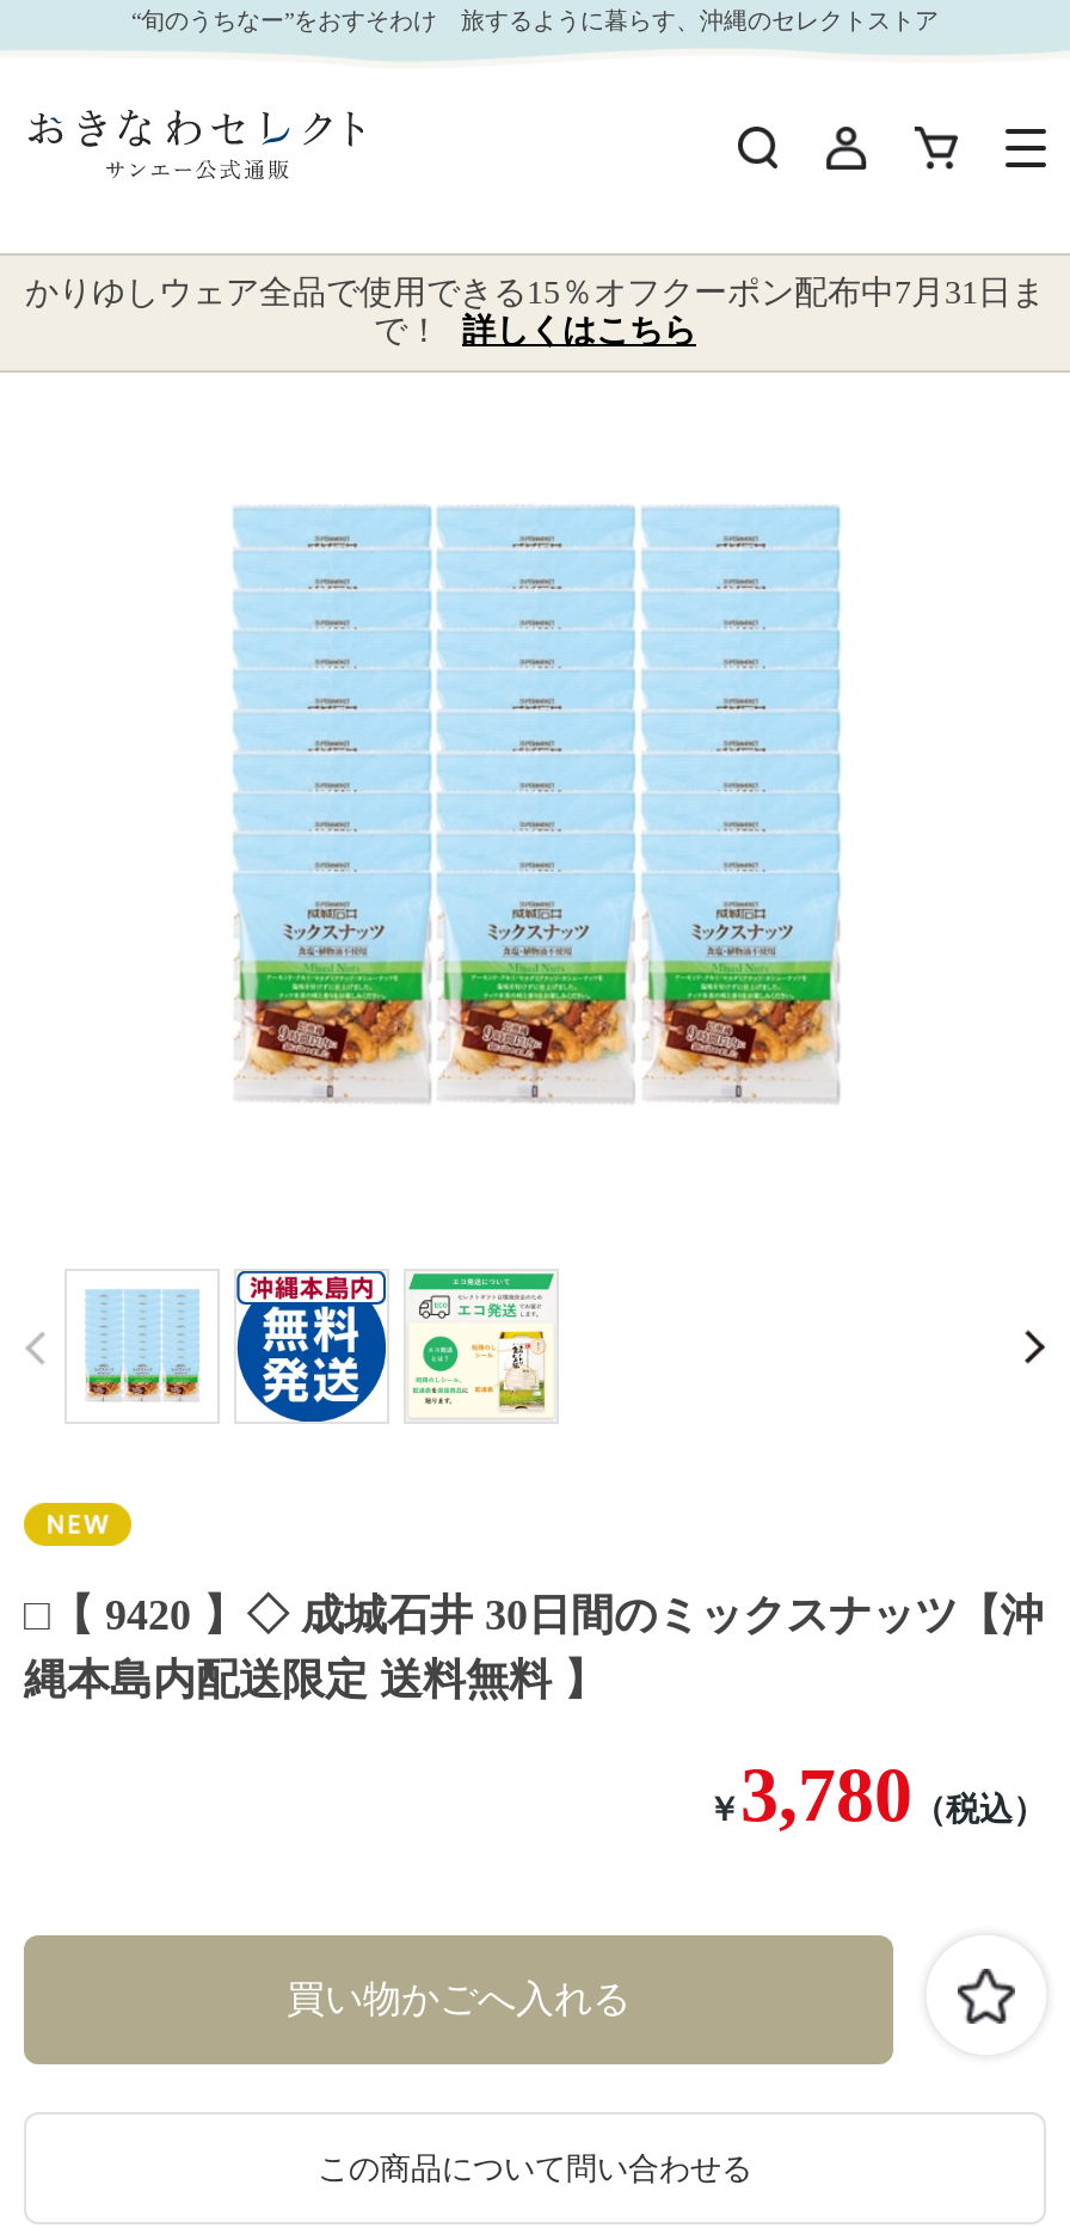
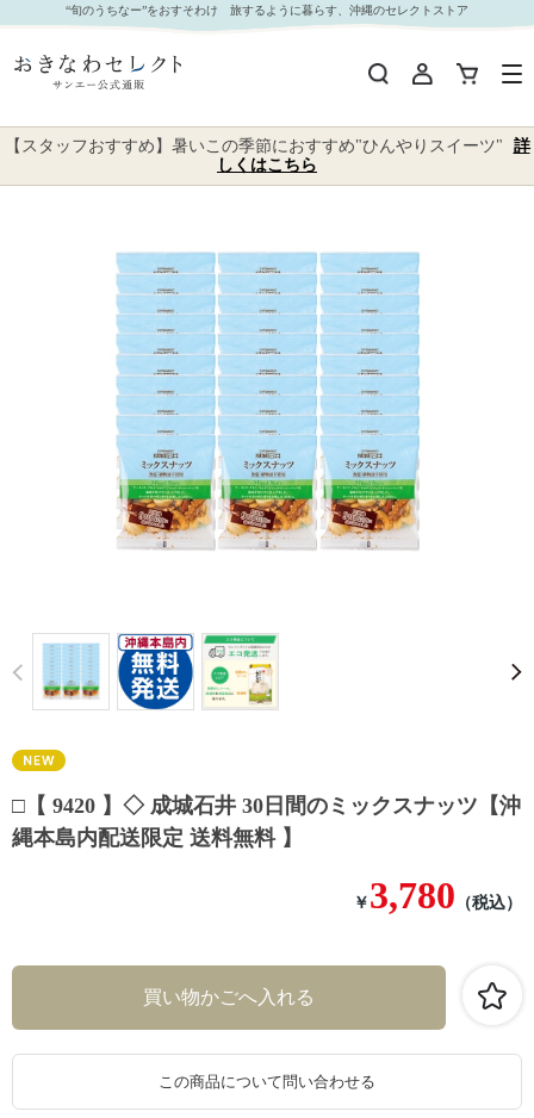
[25,275,1045,349] かりゆしウェア全品で使用できる15％オフクーポン配布中7月31日ま | で！ 詳しくはこちら -> [4,137,530,174] 【スタッフおすすめ】暑いこの季節におすすめ"ひんやりスイーツ" 詳 | しくはこちら

